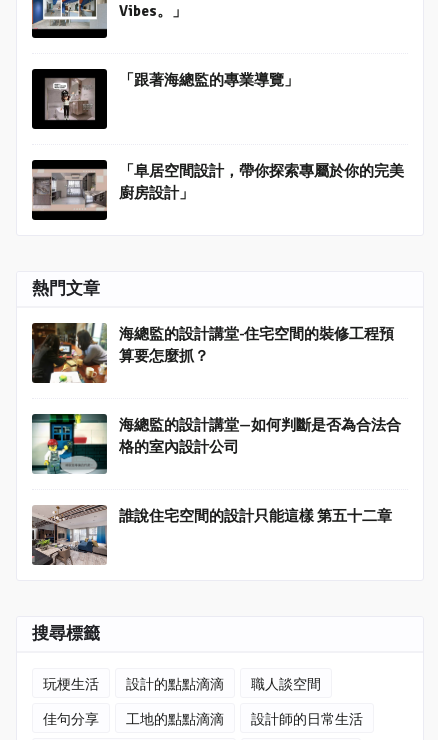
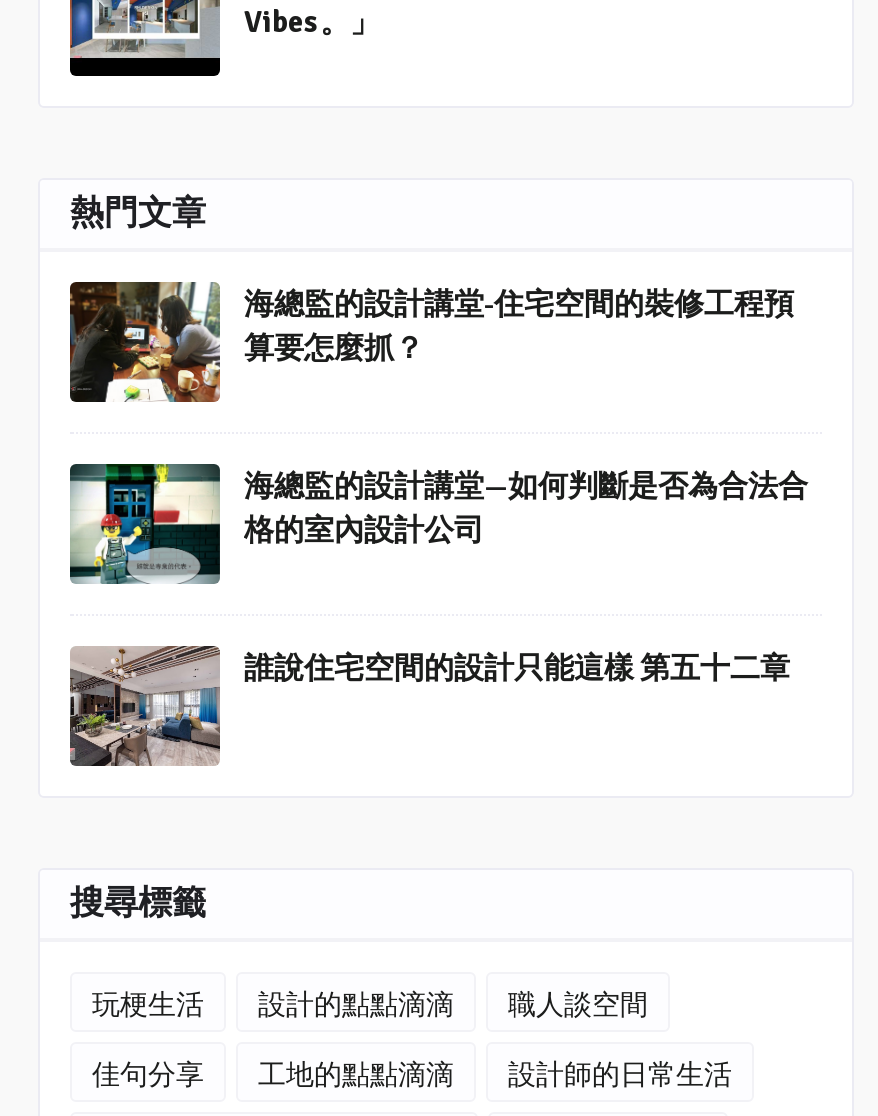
[31,68,299,130] [image] | 「跟著海總監的專業導覽」 -> none
[32,141,404,210] [image] | 「阜居空間設計，帶你探索專屬於你的完美 | 廚房設計」 -> none

